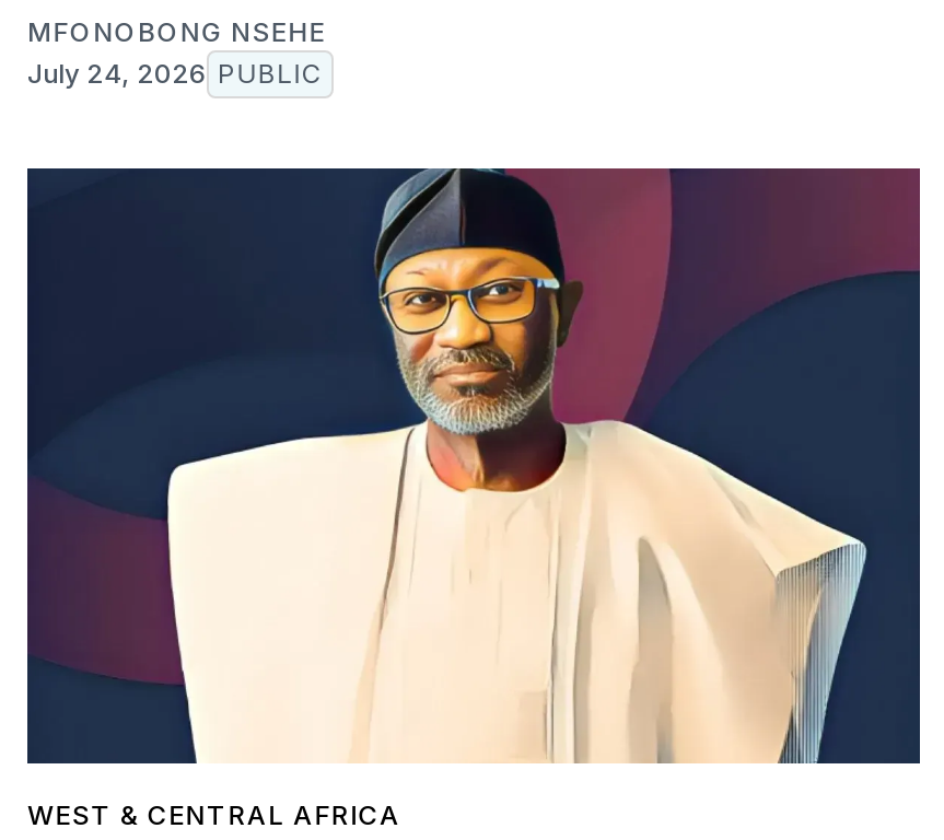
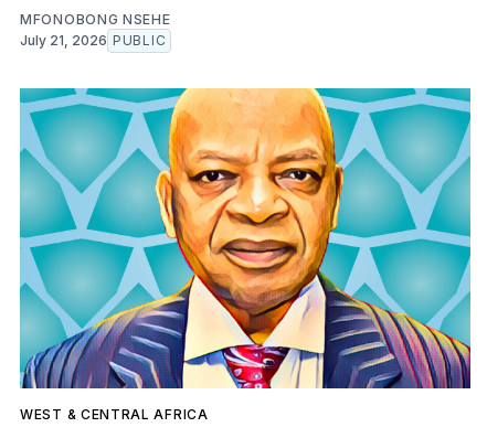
[27,57,323,90] July 24, 2026 PUBLIC -> [20,32,166,49] July 21, 2026 PUBLIC
[25,166,922,766] [image] -> [19,87,472,389] [image]

